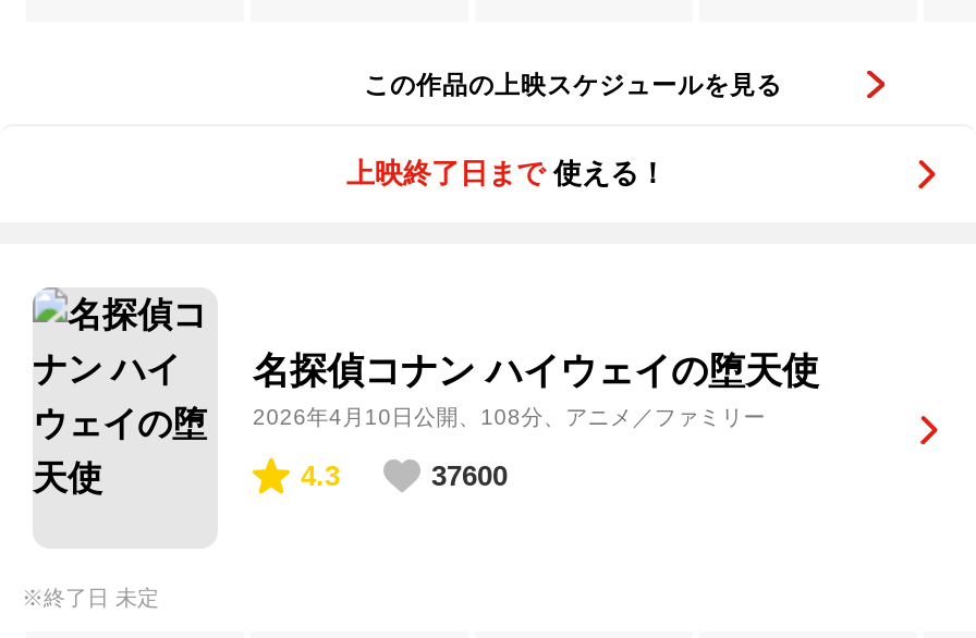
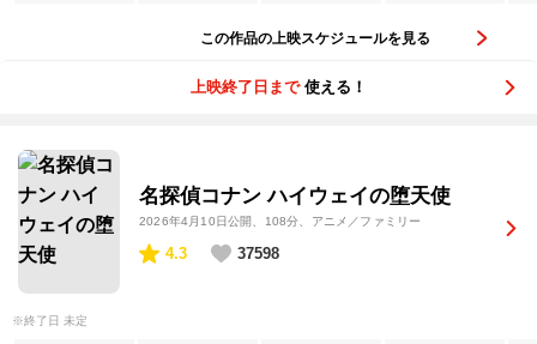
[431,461,508,493] 37600 -> [237,245,279,263] 37598

